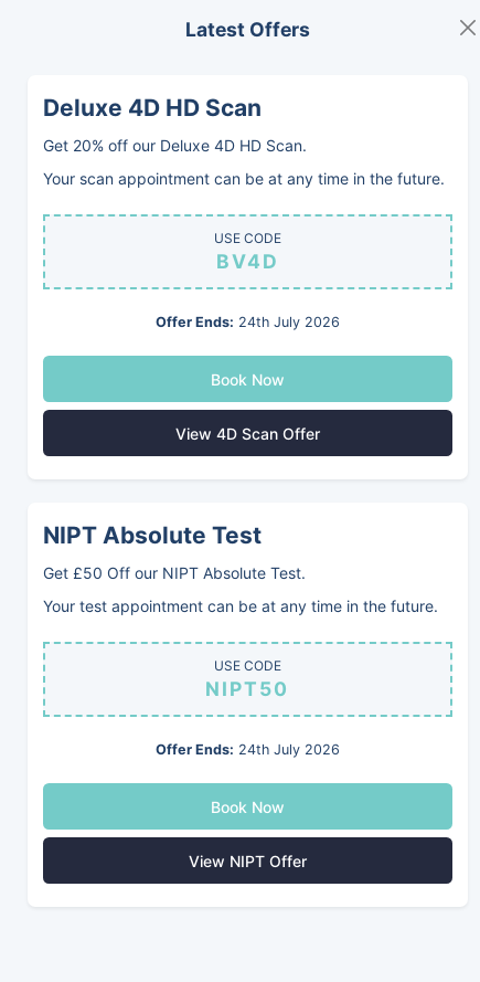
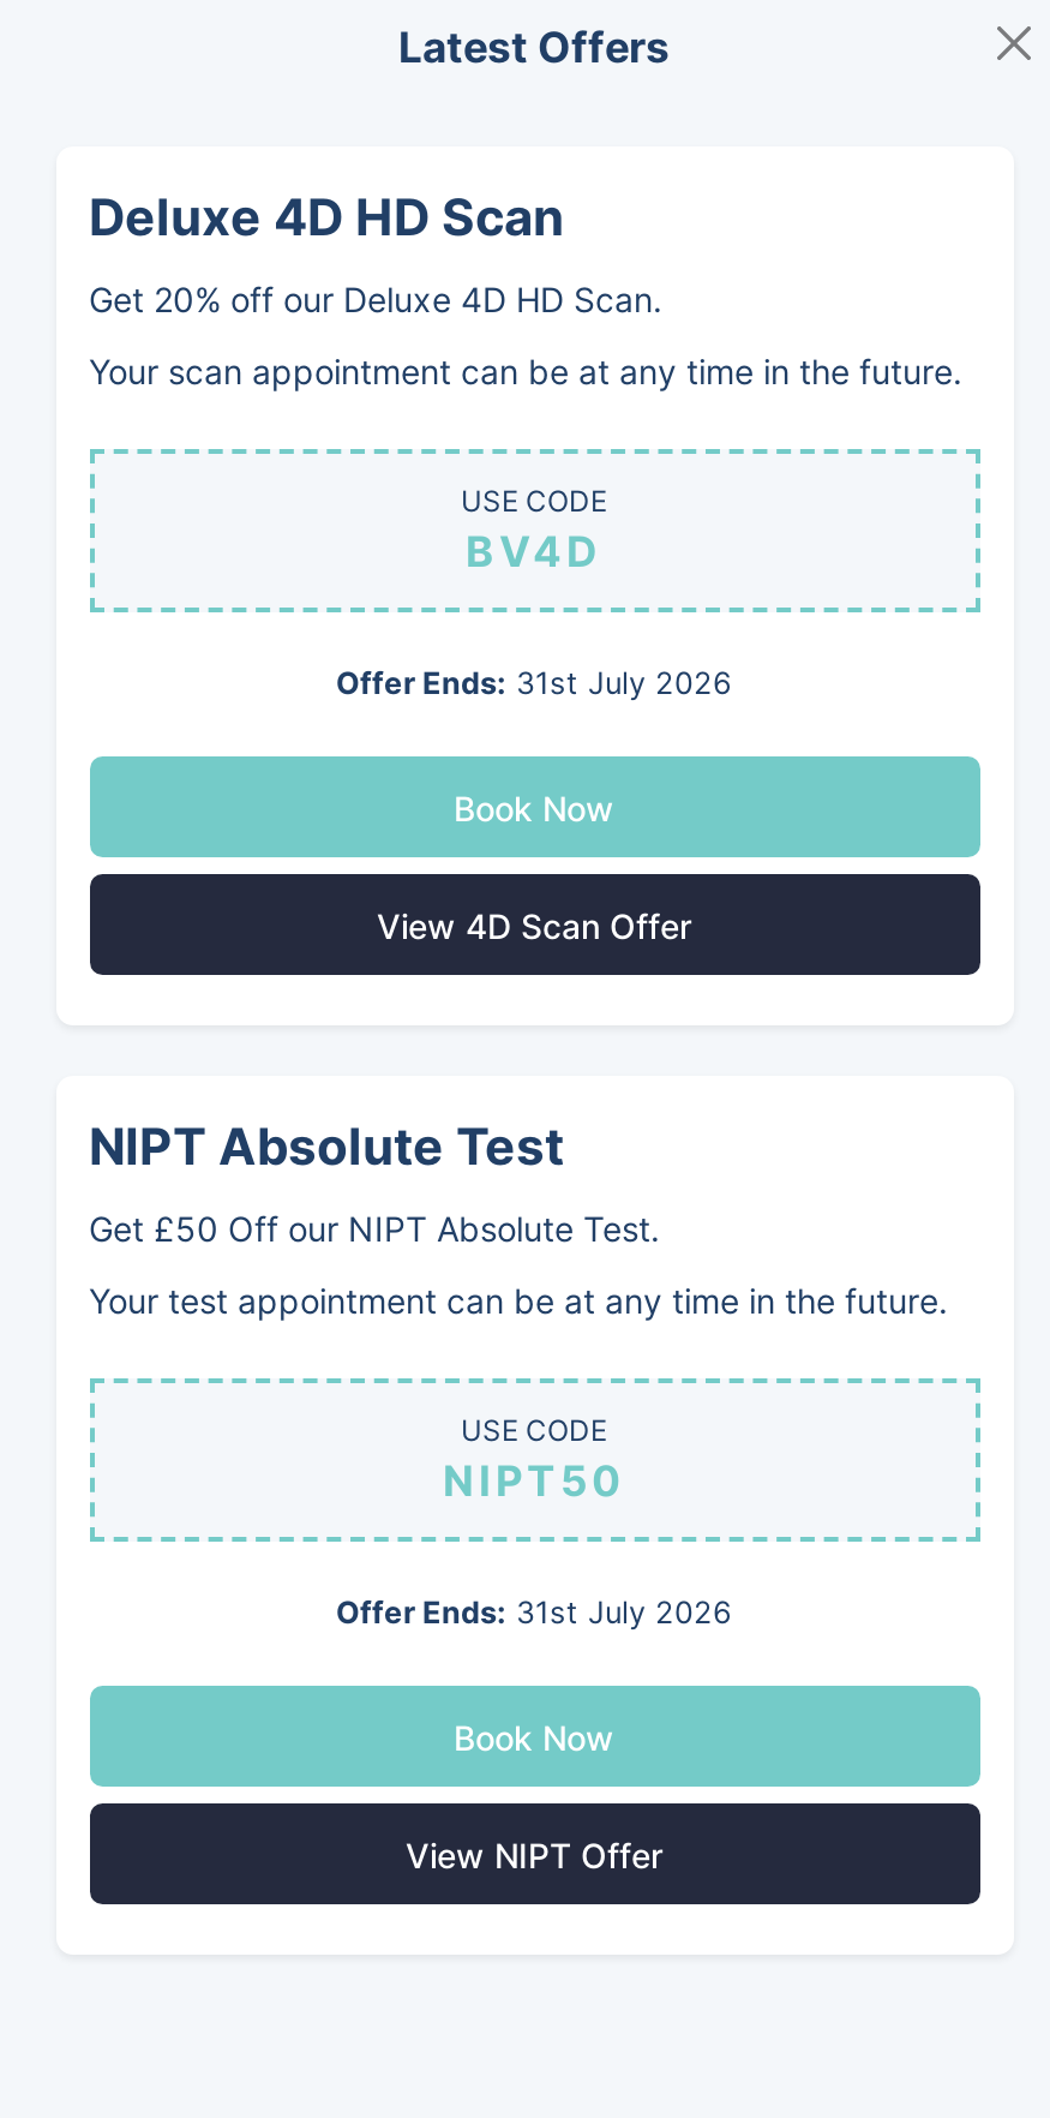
[155,314,339,330] Offer Ends: 24th July 2026 -> [336,665,732,701] Offer Ends: 31st July 2026
[155,741,339,758] Offer Ends: 24th July 2026 -> [336,1595,732,1631] Offer Ends: 31st July 2026

